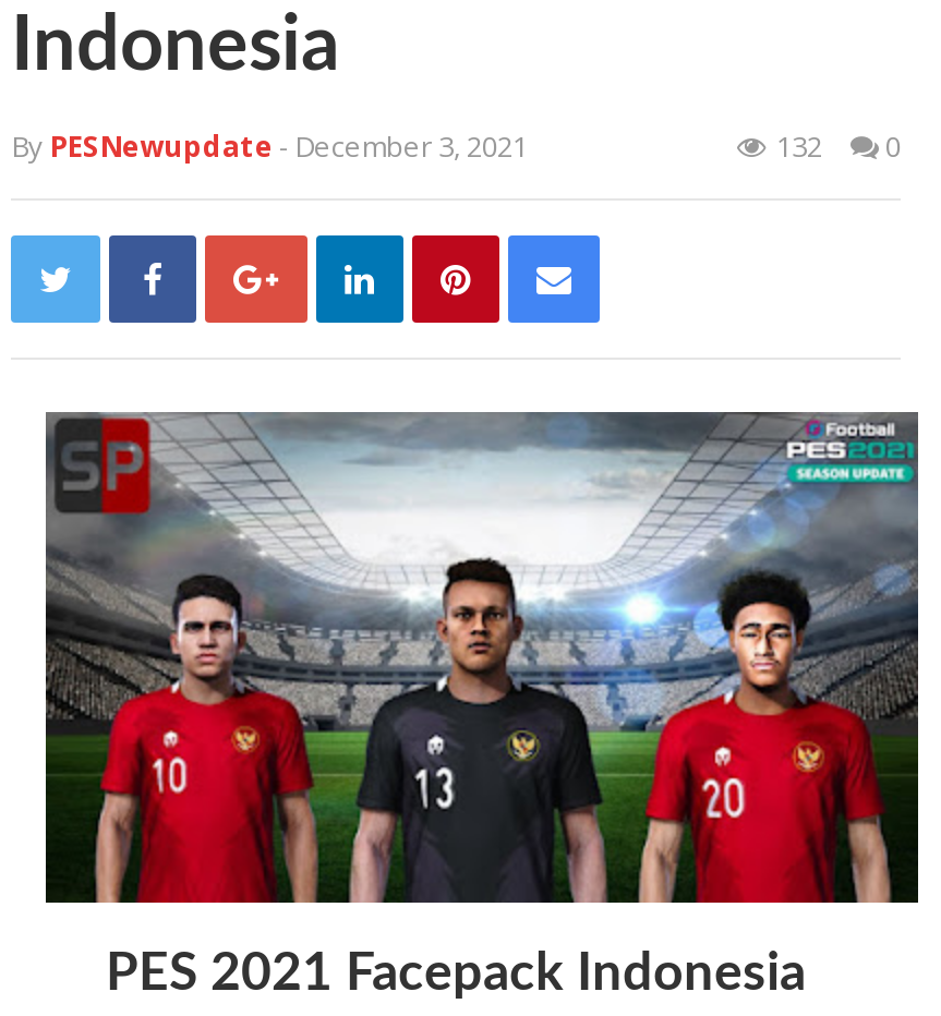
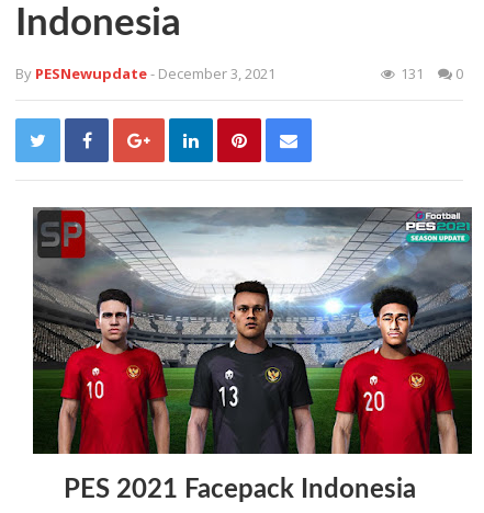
[776,126,901,166] 132 0 -> [401,64,463,83] 131 0

